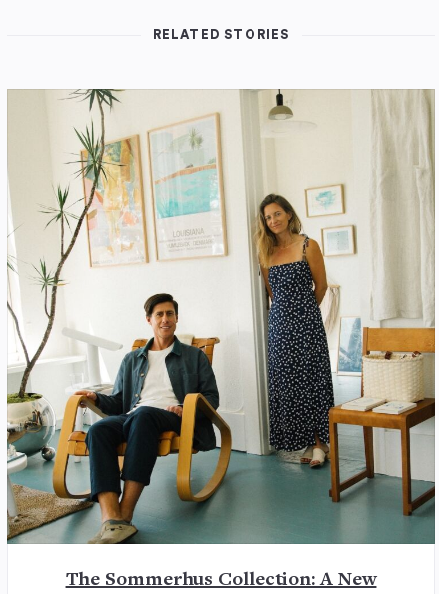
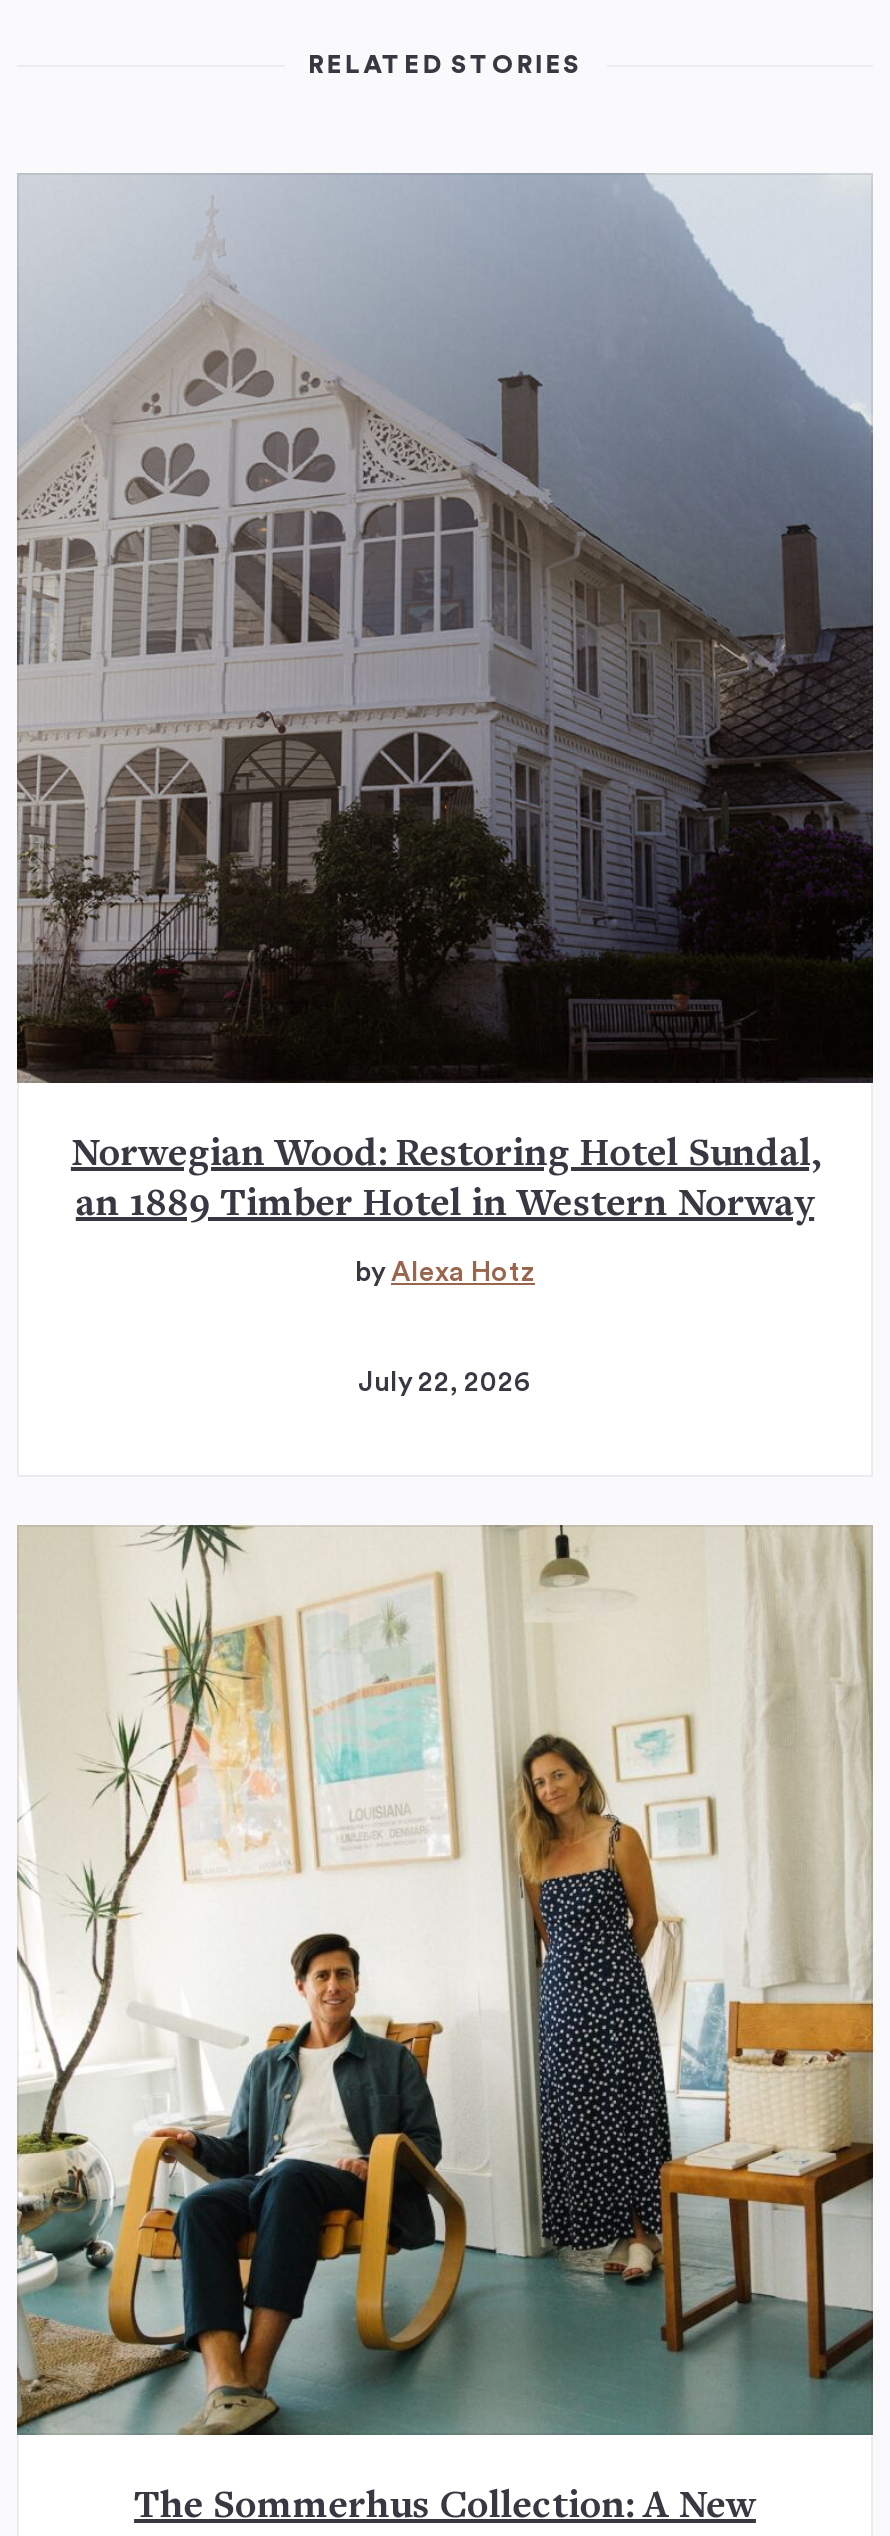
none -> [15,173,875,1287] [image] | Norwegian Wood: Restoring Hotel Sundal, | an 1889 Timber Hotel in Western Norway | by Alexa Hotz
none -> [358,1369,532,1397] July 22, 2026

